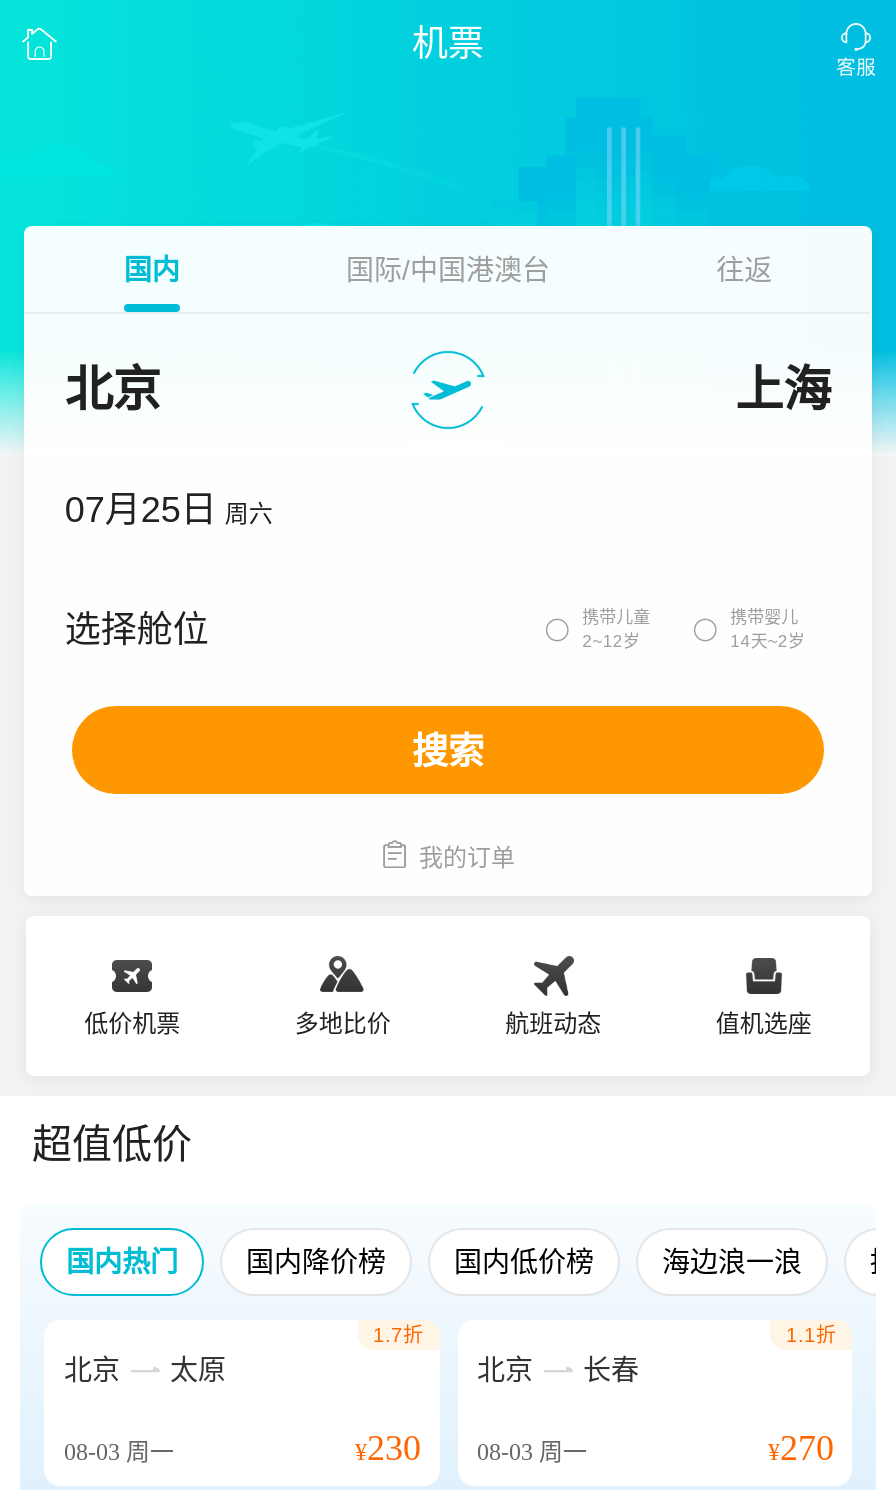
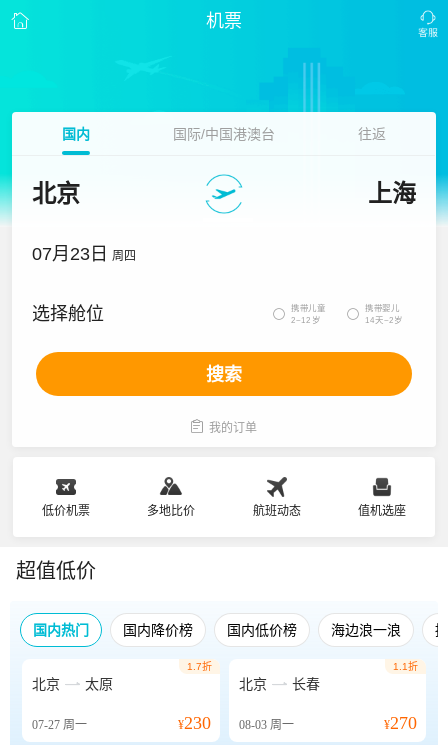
[65,490,273,530] 07月25日 周六 -> [32,244,136,264] 07月23日 周四
[64,1438,174,1466] 08-03周一 -> [32,718,87,732] 07-27周一

